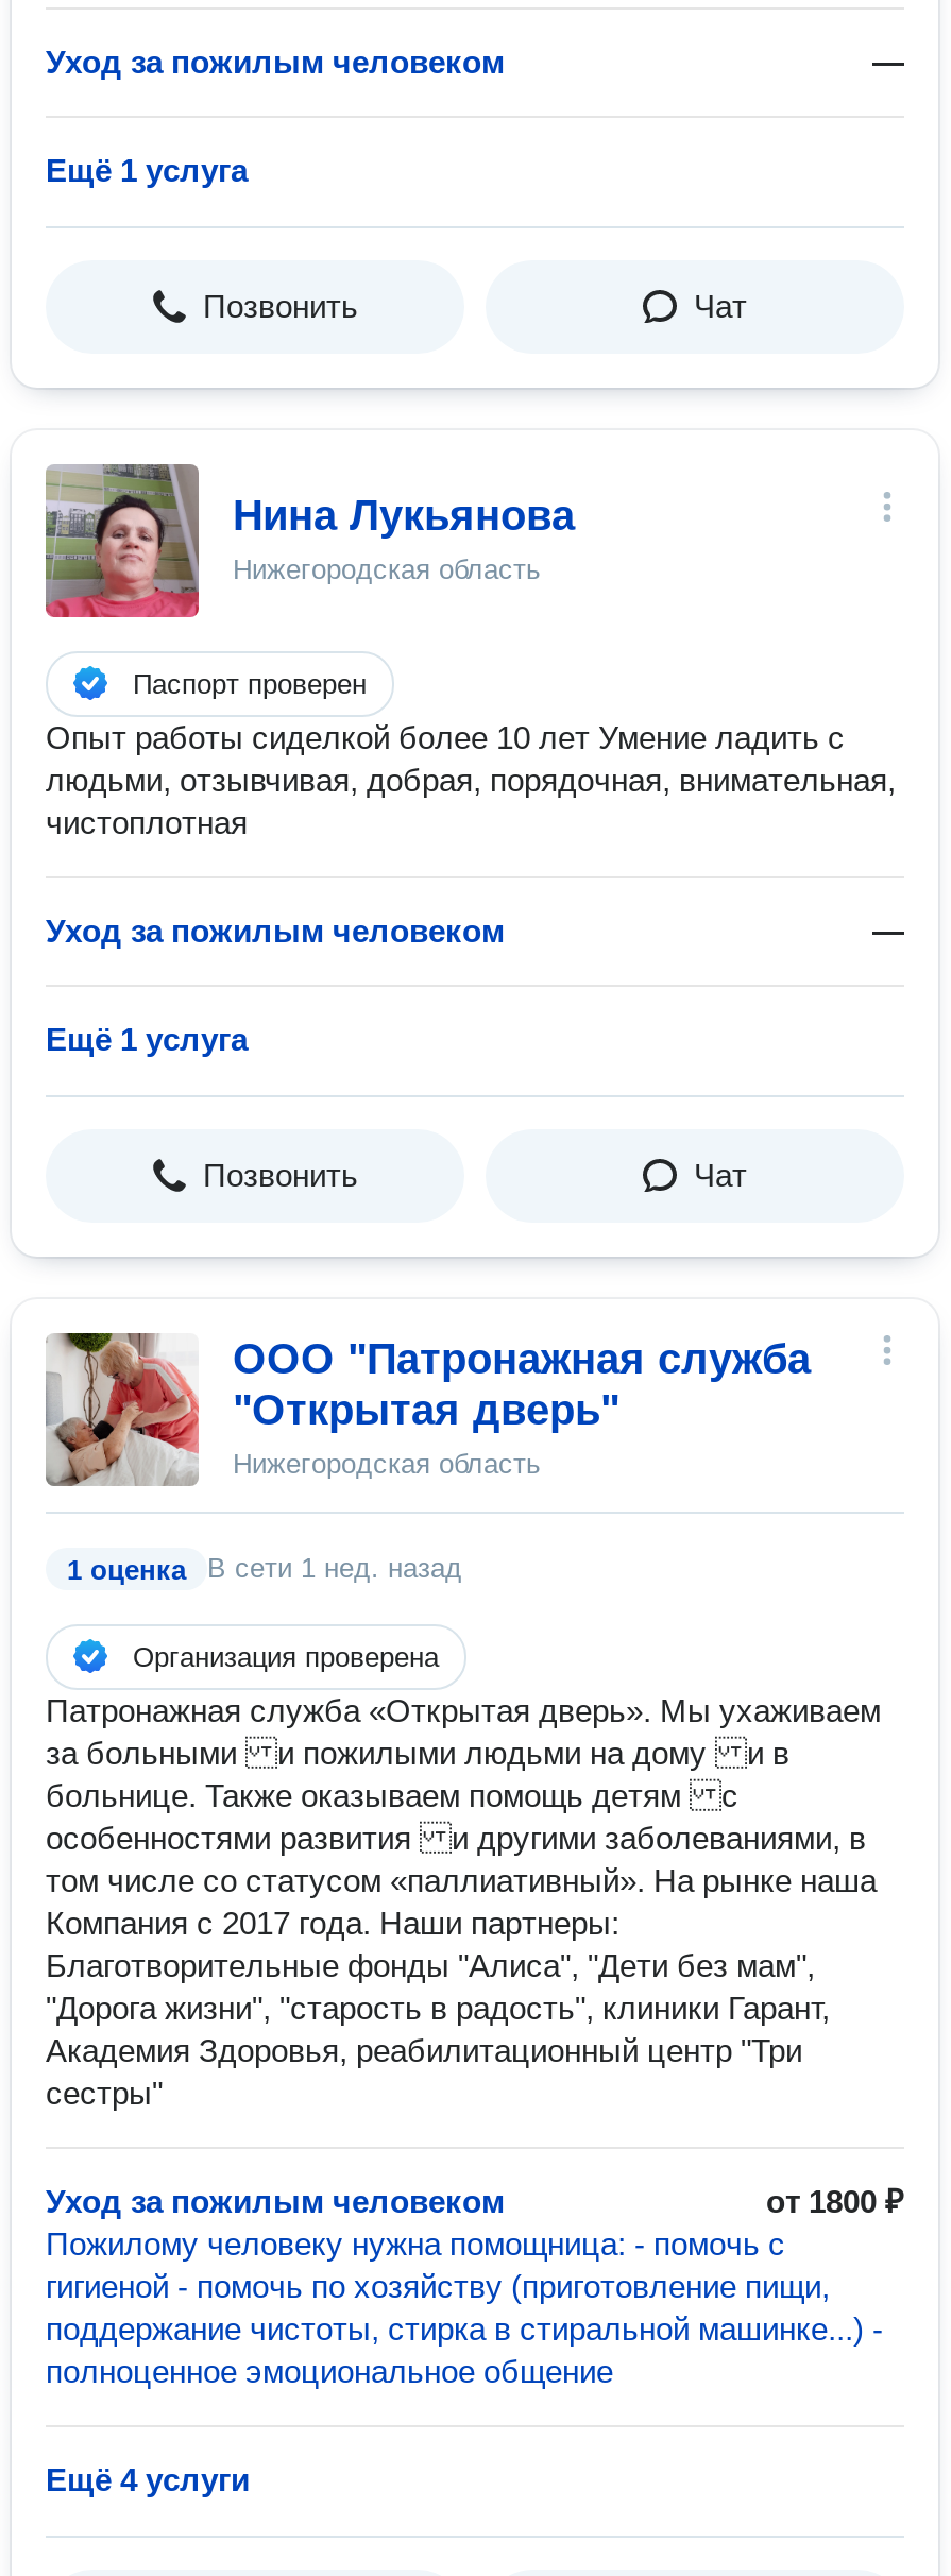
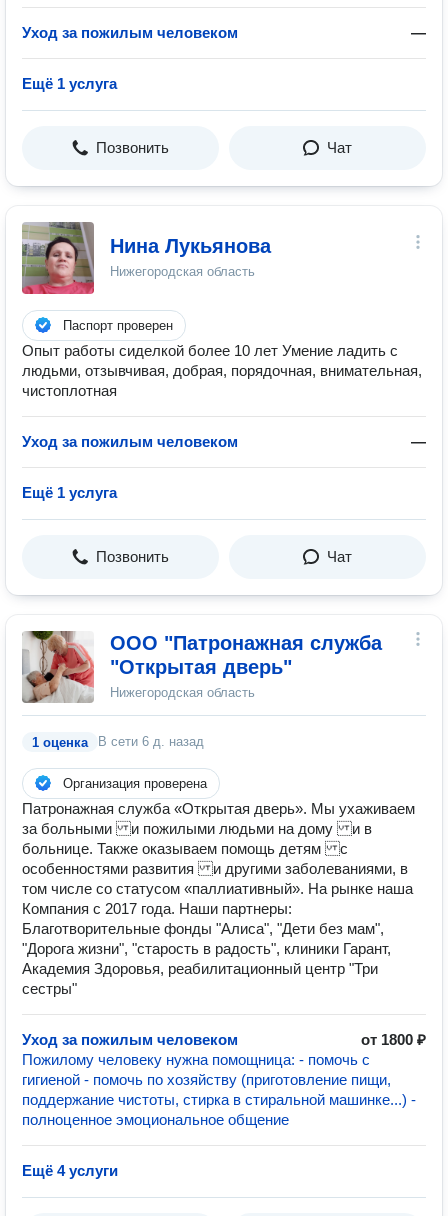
[207,1552,462,1584] В сети 1 нед. назад -> [98,734,204,749] В сети 6 д. назад

